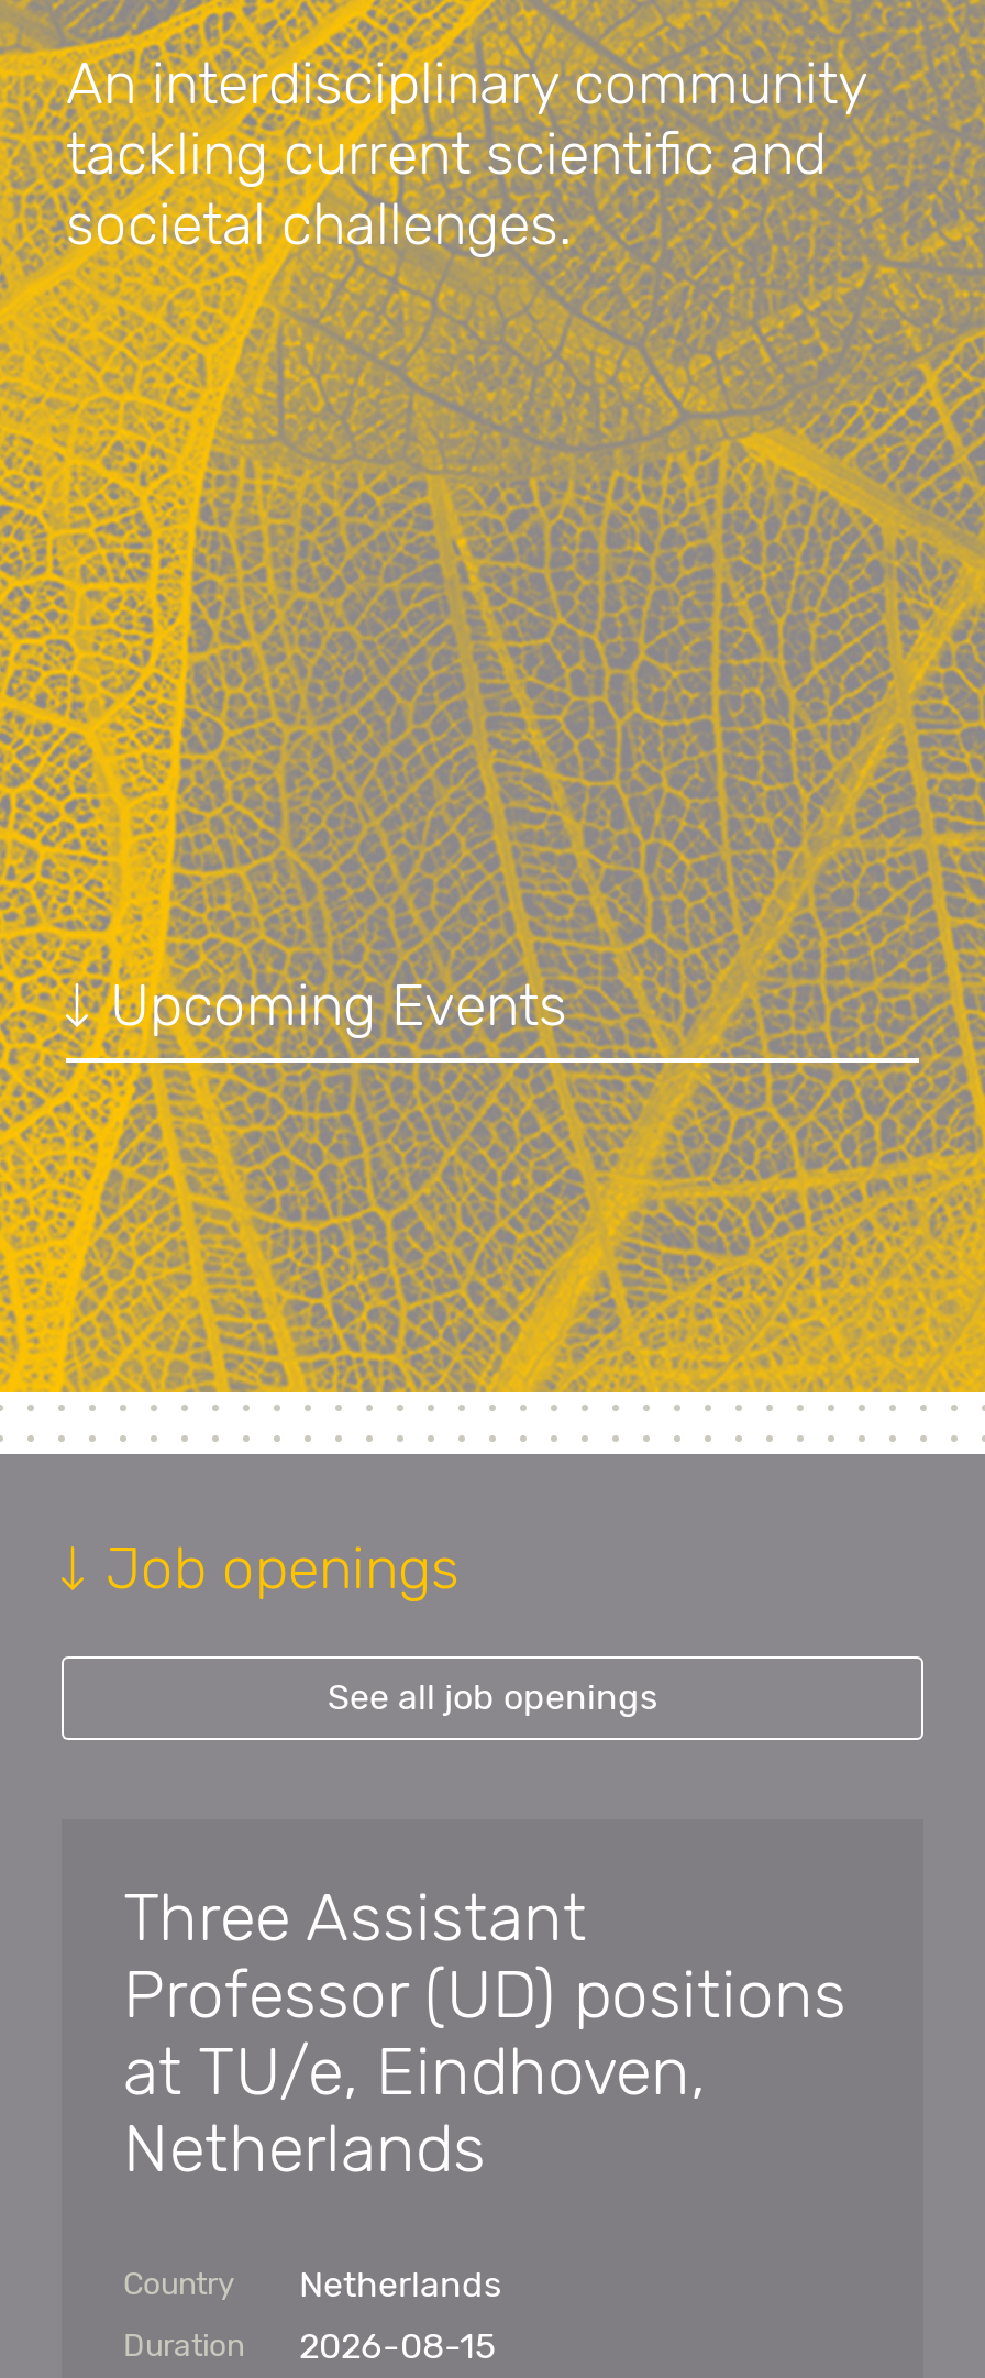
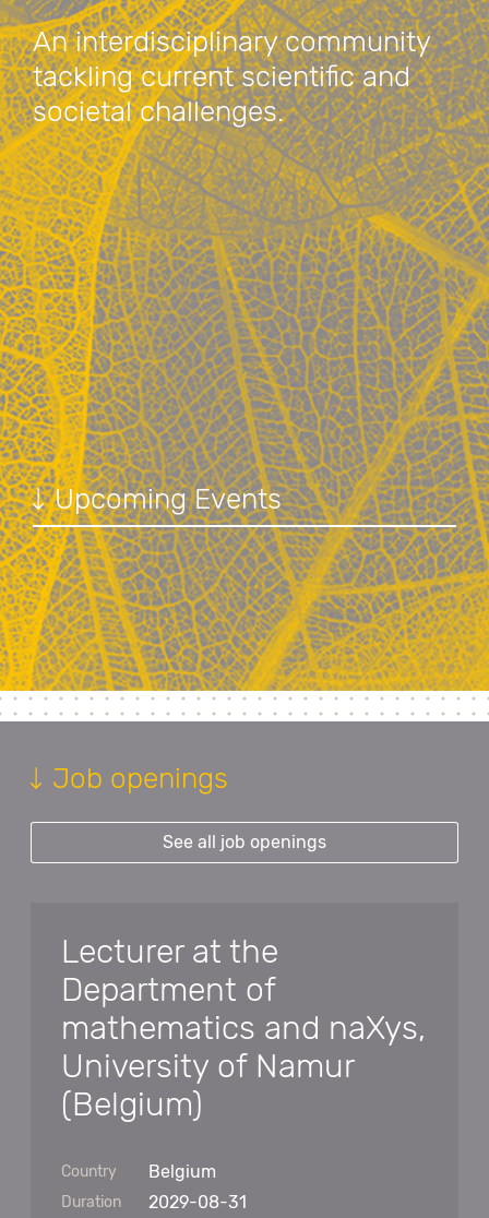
[123,1879,846,2189] Three Assistant | Professor (UD) positions | at TU/e, Eindhoven, | Netherlands -> [61,932,426,1124] Lecturer at the | Department of | mathematics and naXys, | University of Namur | (Belgium)
[299,2264,501,2367] Netherlands | 2026-08-15 -> [148,1161,247,1213] Belgium | 2029-08-31

